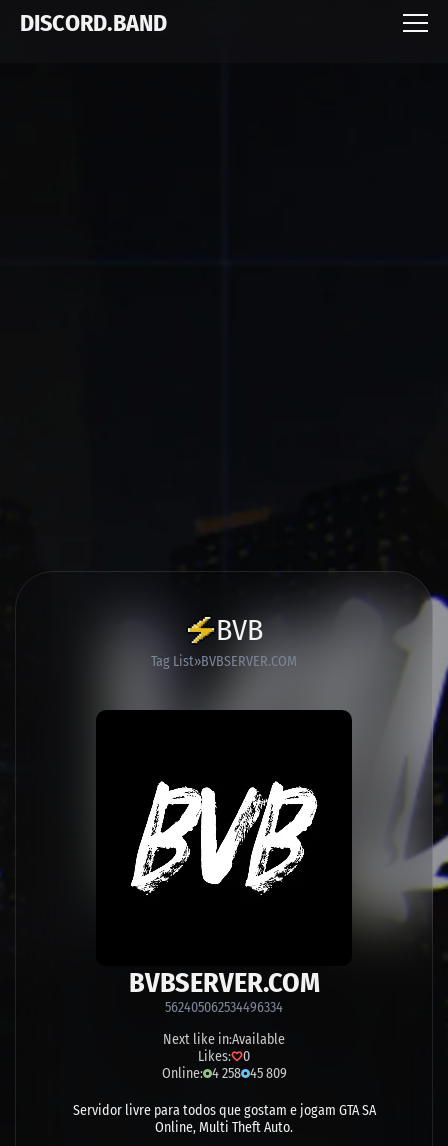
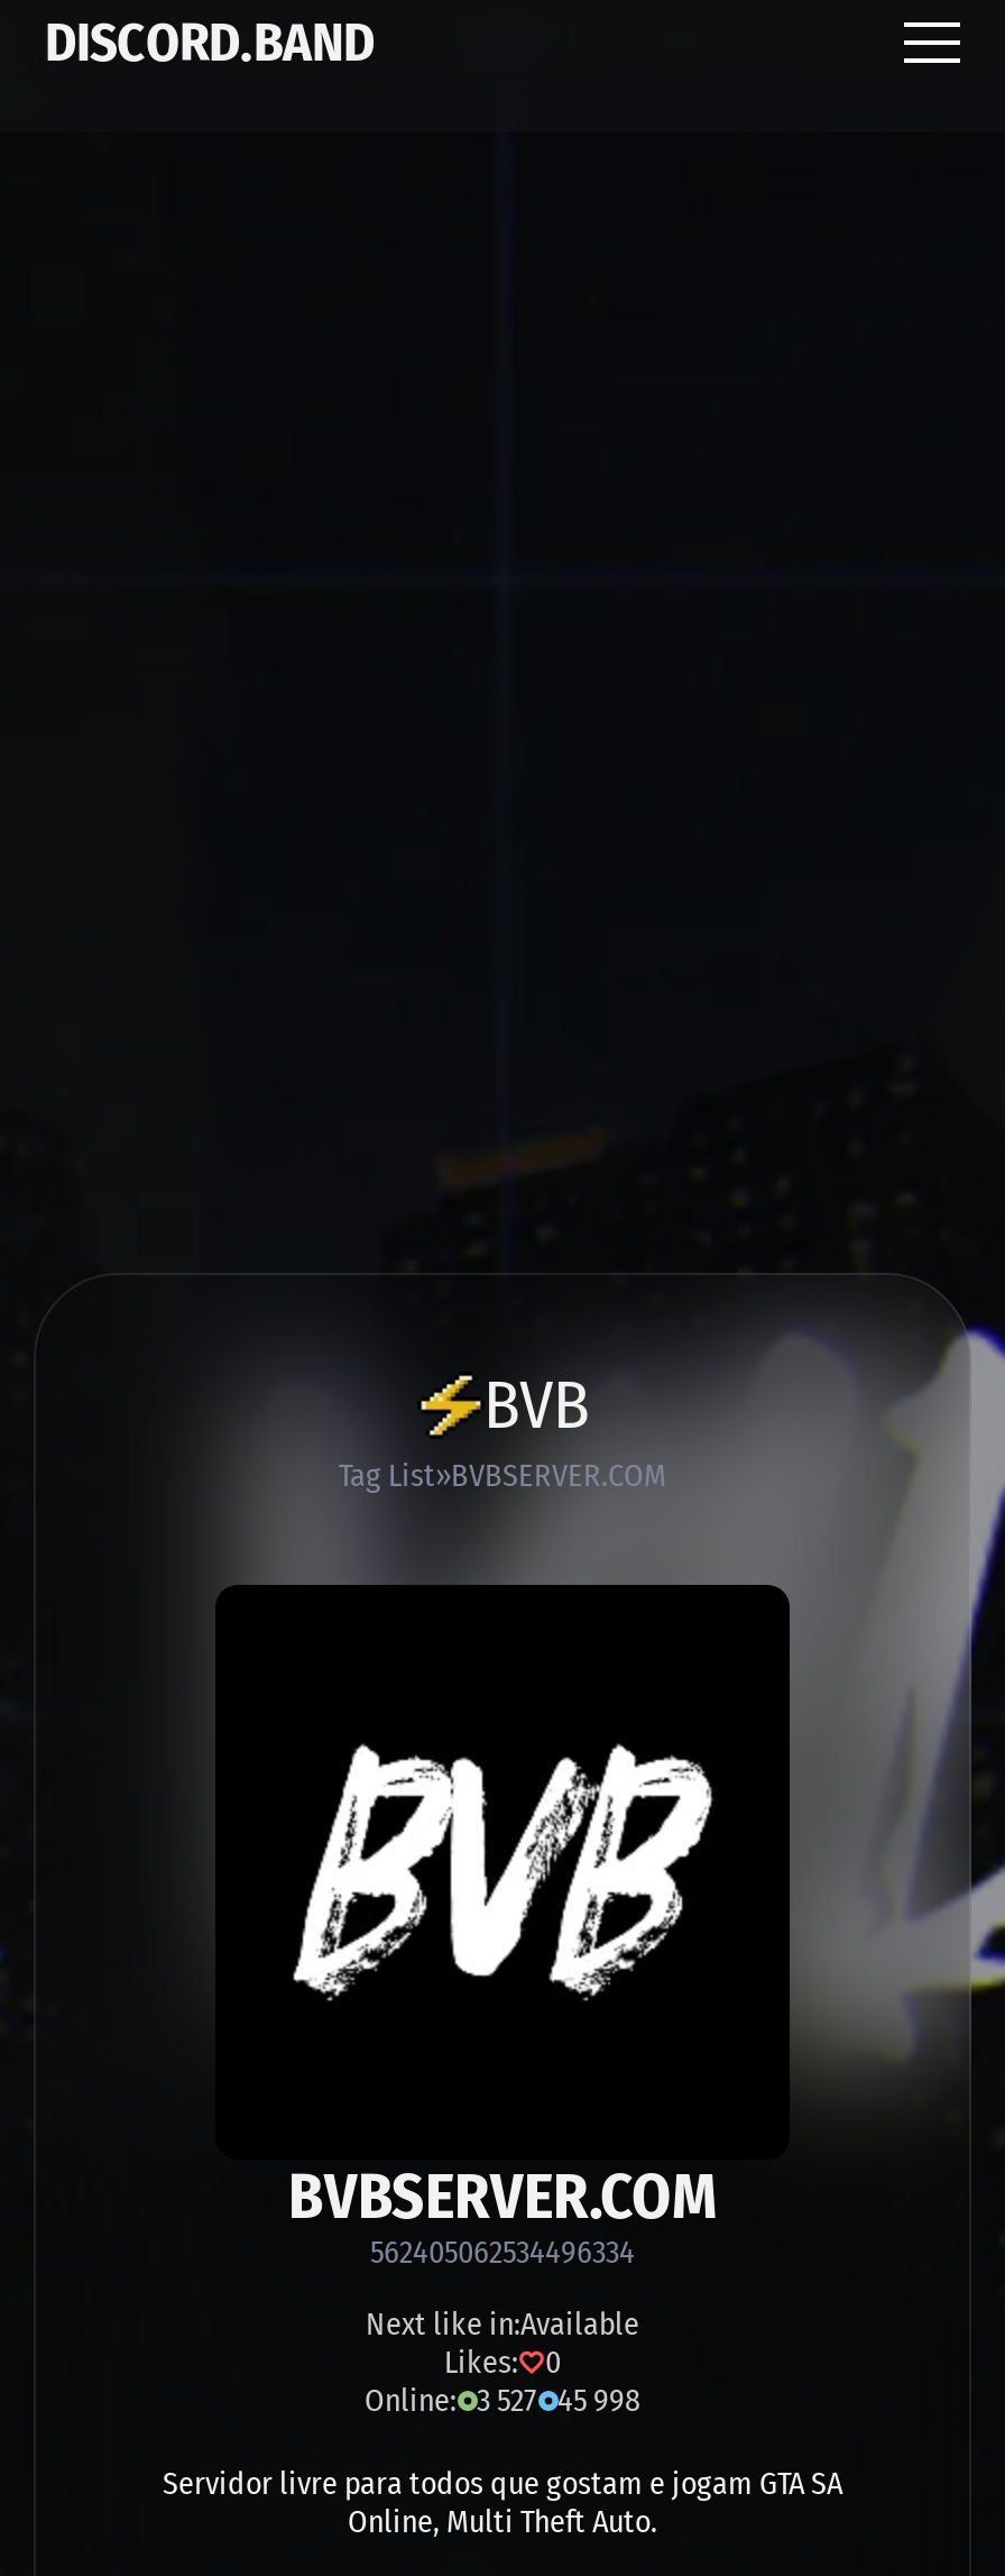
[161,1065,286,1082] Online: 4 258 45 809 -> [365,2382,640,2420] Online: 3 527 45 998

